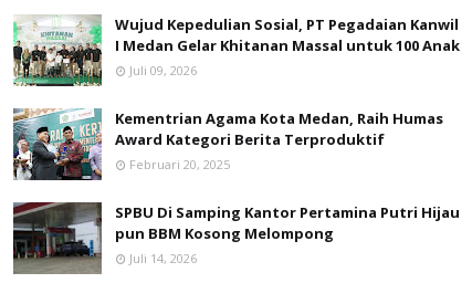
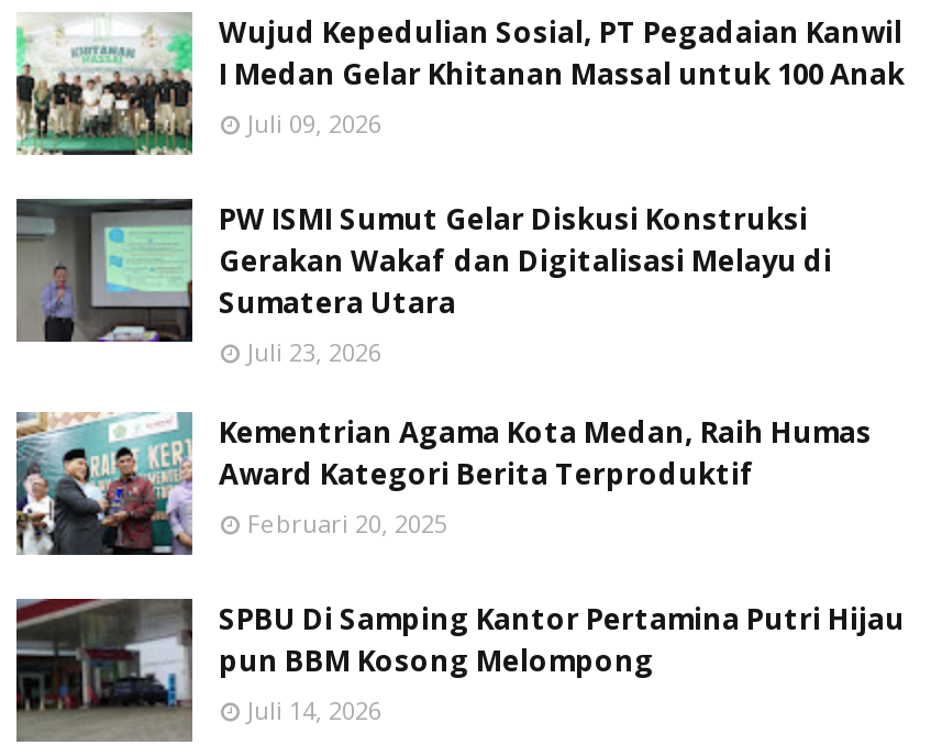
none -> [16,197,832,369] [image] | PW ISMI Sumut Gelar Diskusi Konstruksi | Gerakan Wakaf dan Digitalisasi Melayu di | Sumatera Utara | Juli 23, 2026

